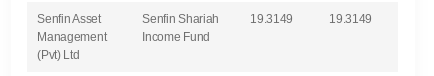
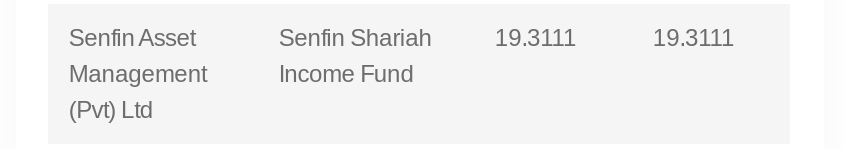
[250,12,293,26] 19.3149 -> [495,24,576,52] 19.3111
[329,12,372,26] 19.3149 -> [653,24,734,52] 19.3111

